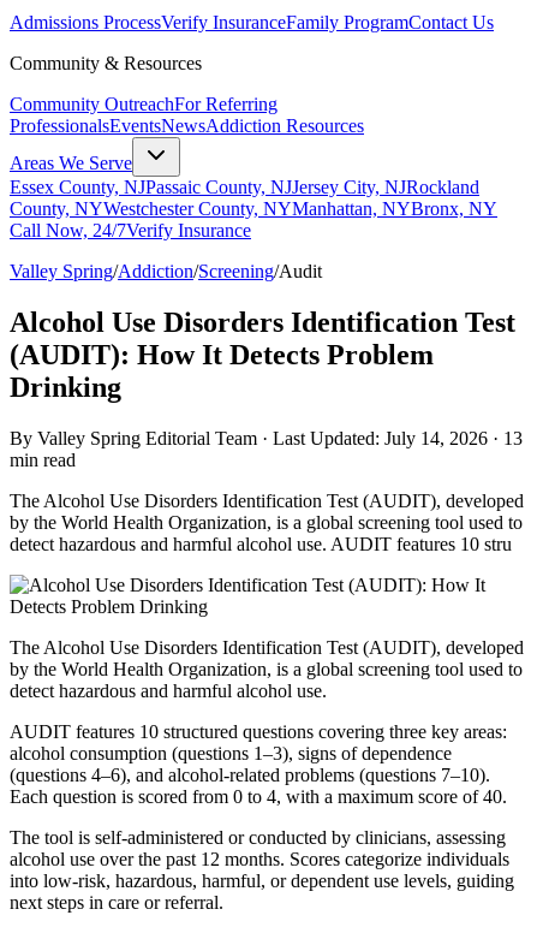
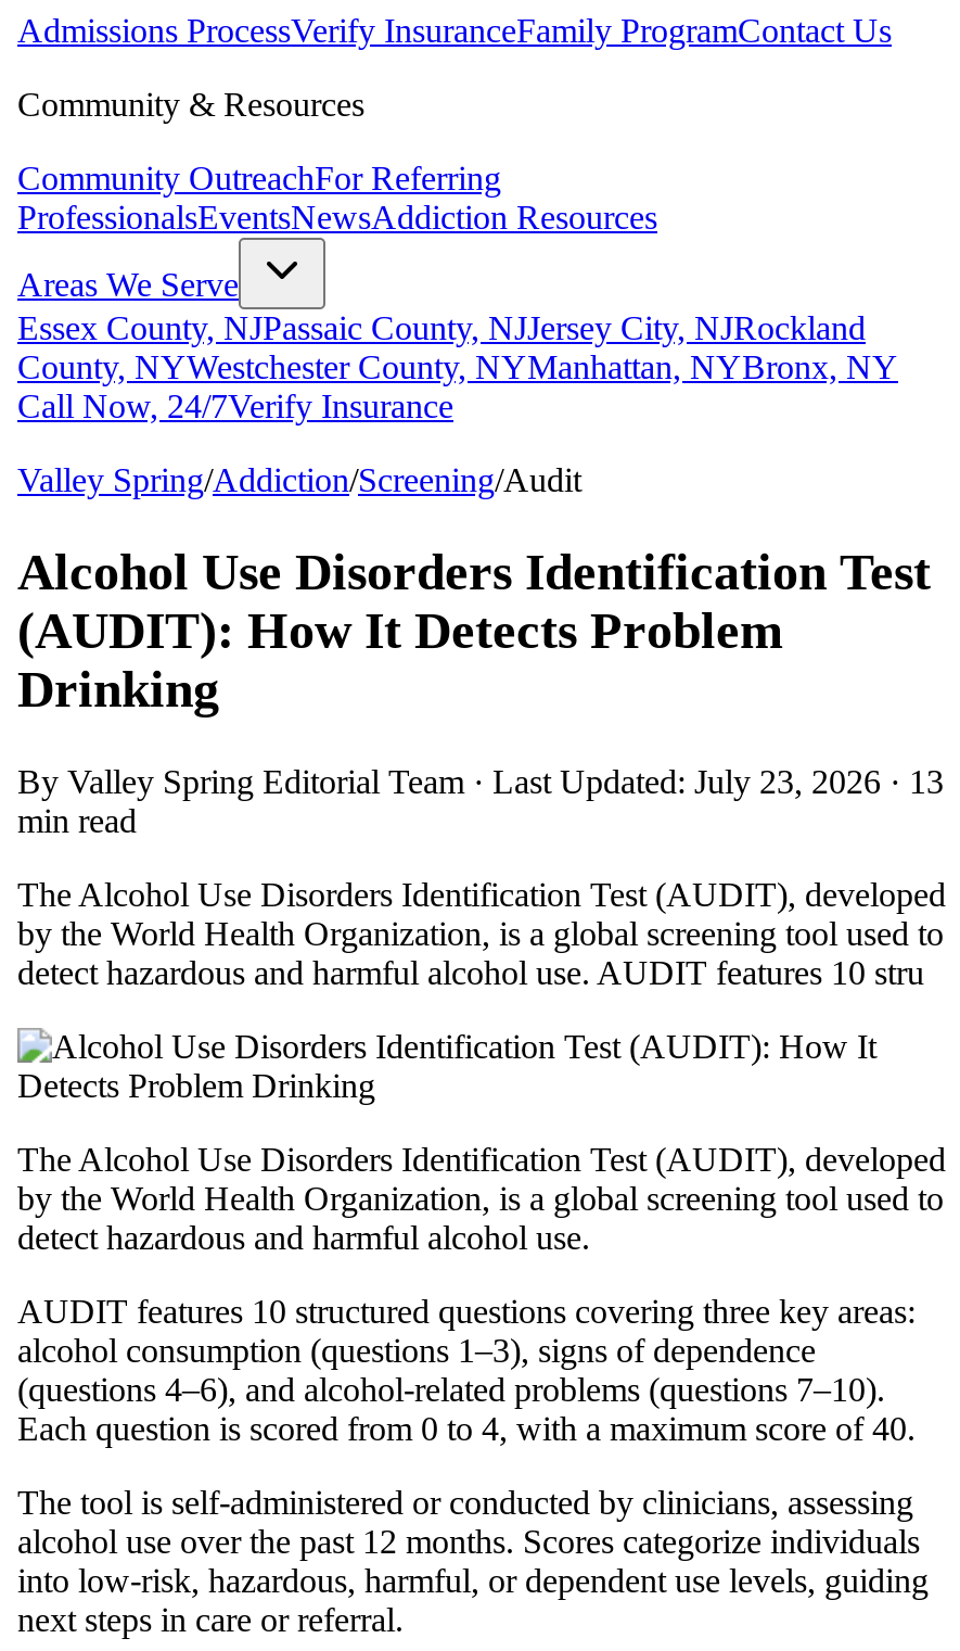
[10,428,523,448] By Valley Spring Editorial Team · Last Updated: July 14, 2026 · 13 -> [17,763,944,800] By Valley Spring Editorial Team · Last Updated: July 23, 2026 · 13

